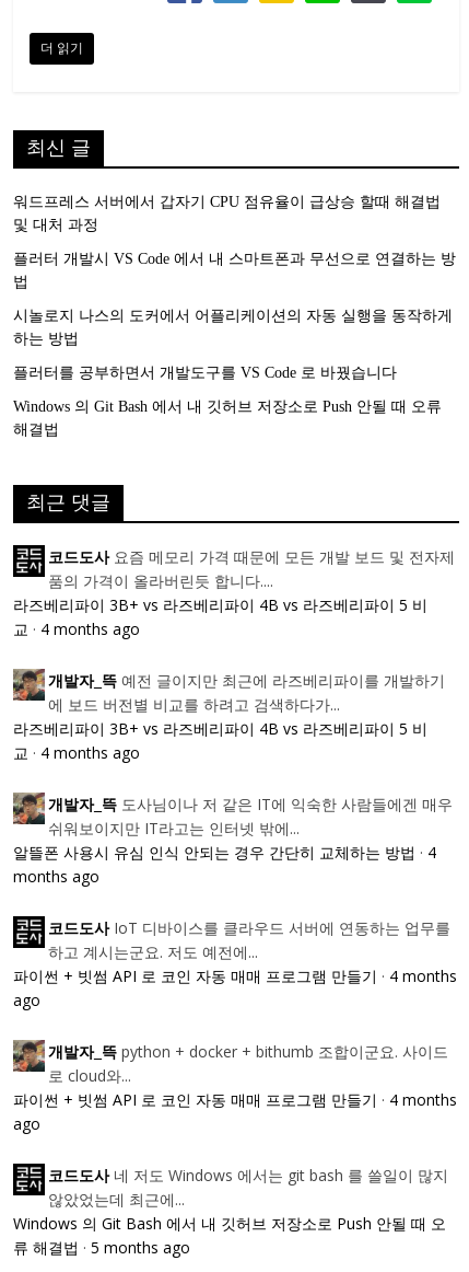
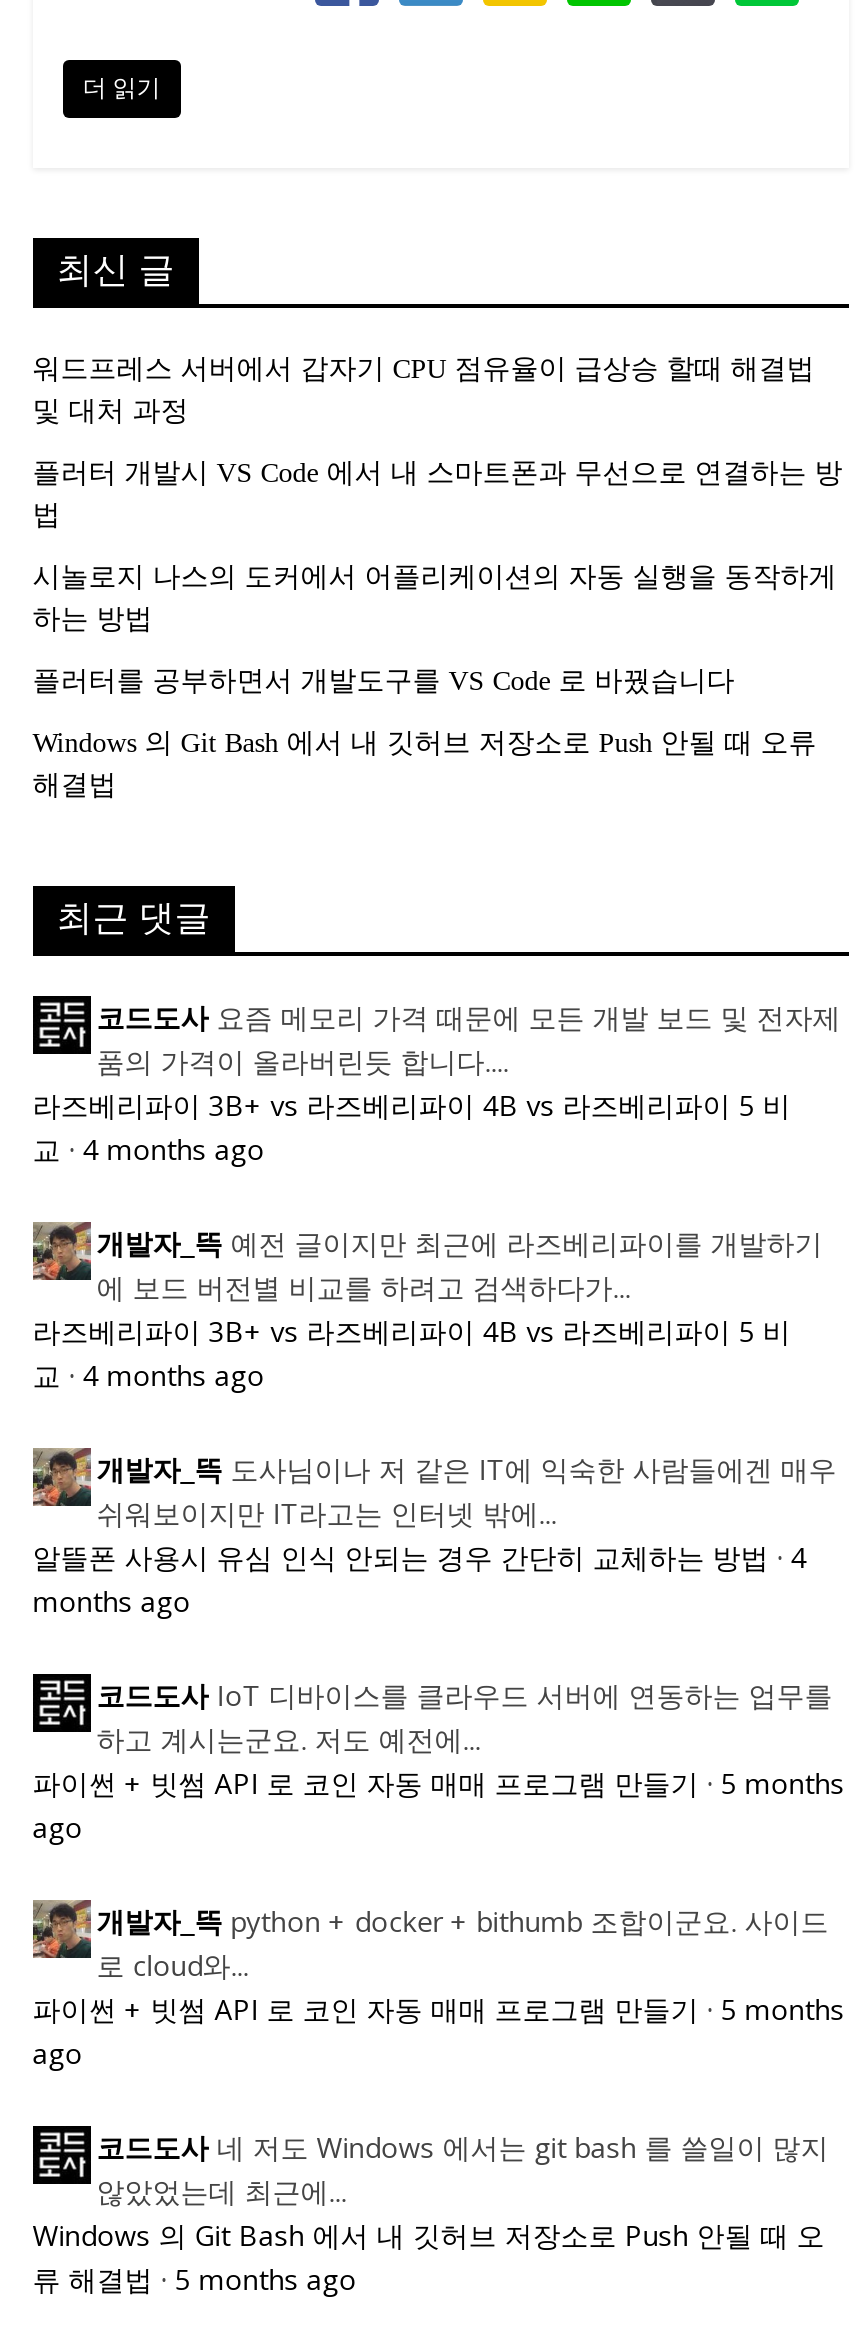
[13,965,457,986] 파이썬 + 빗썸 API 로 코인 자동 매매 프로그램 만들기 · 4 months -> [33,1764,845,1802] 파이썬 + 빗썸 API 로 코인 자동 매매 프로그램 만들기 · 5 months
[13,1089,457,1110] 파이썬 + 빗썸 API 로 코인 자동 매매 프로그램 만들기 · 4 months -> [33,1990,845,2028] 파이썬 + 빗썸 API 로 코인 자동 매매 프로그램 만들기 · 5 months

